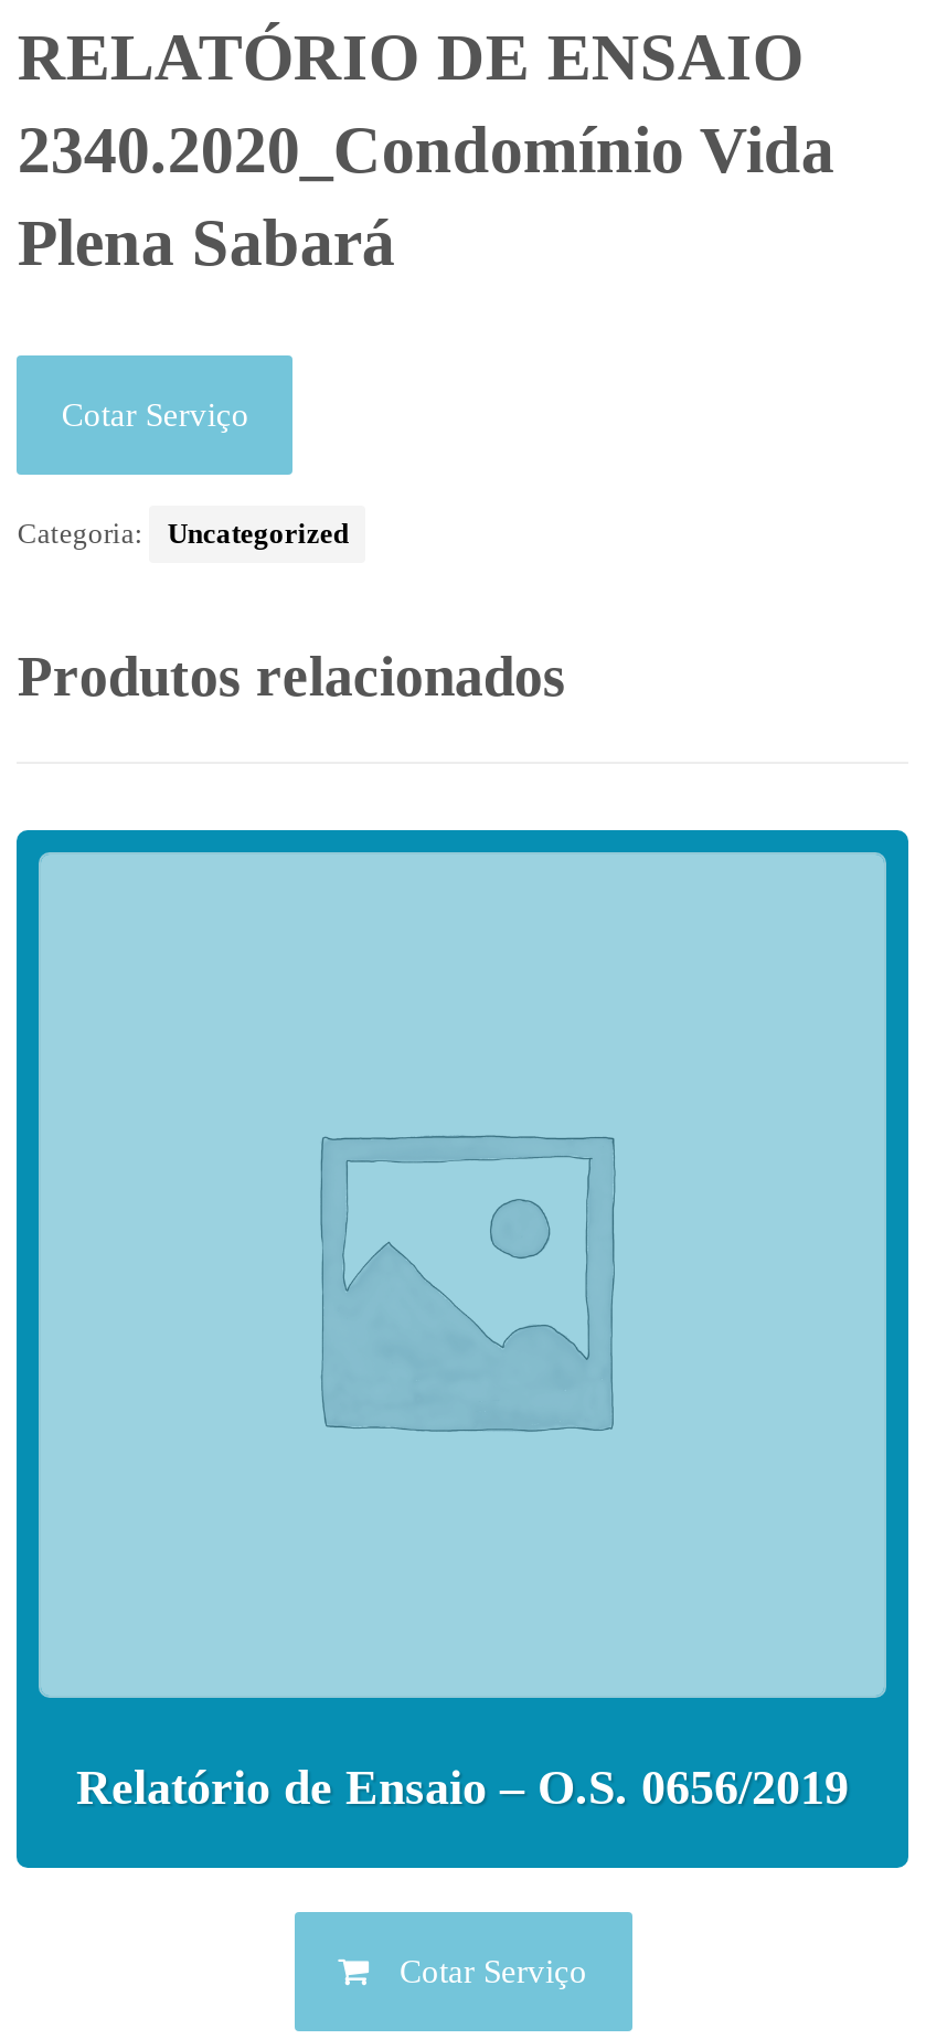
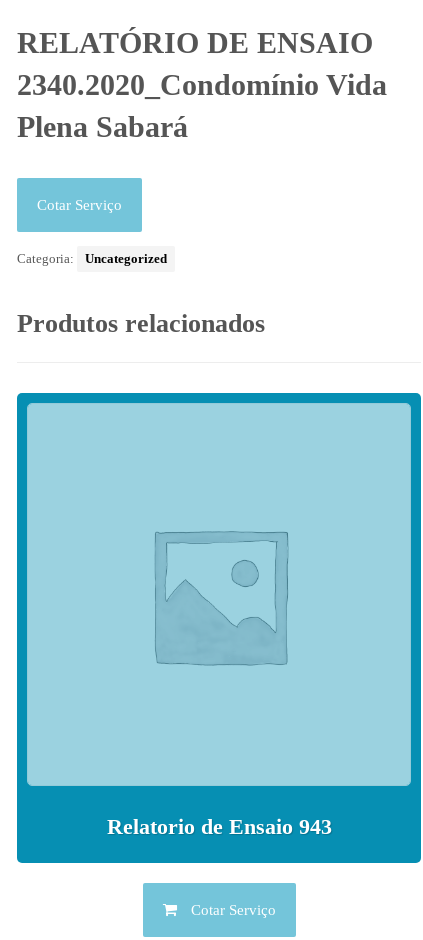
[76,1761,849,1816] Relatório de Ensaio – O.S. 0656/2019 -> [106,814,331,839] Relatorio de Ensaio 943

